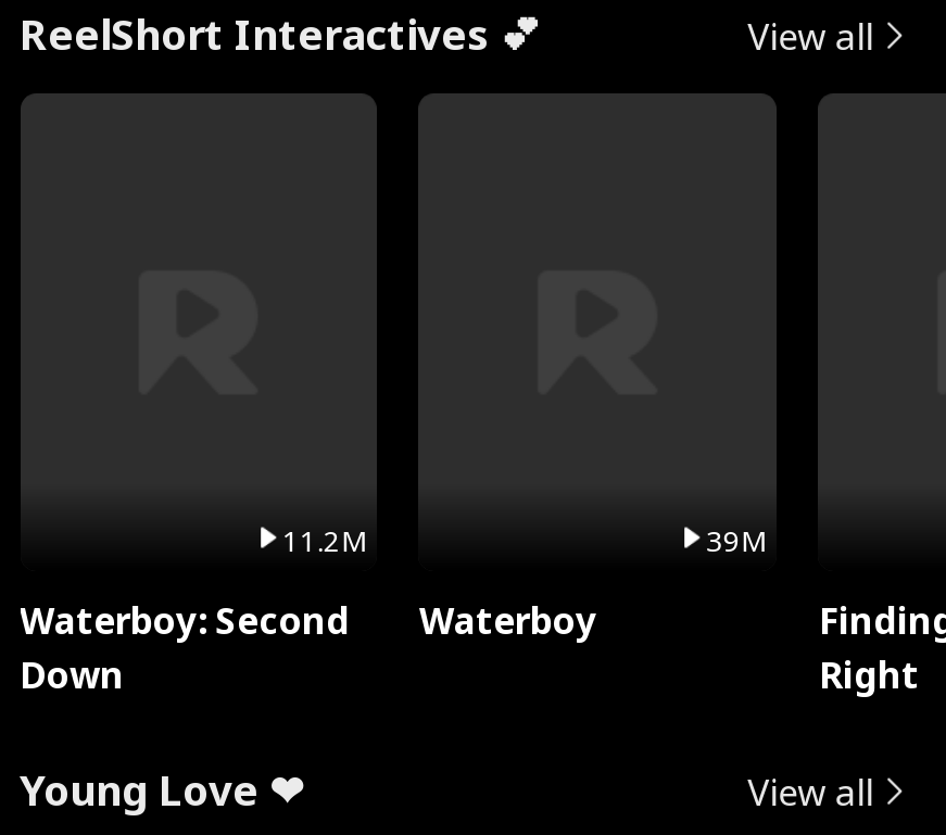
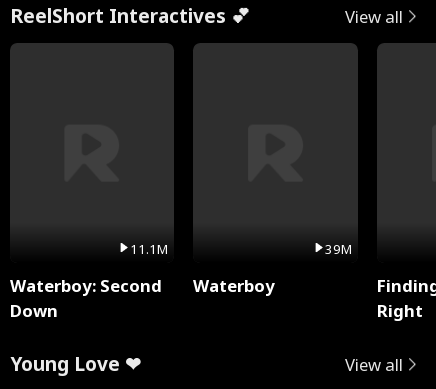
[282,521,365,560] 11.2M -> [130,240,168,258] 11.1M

